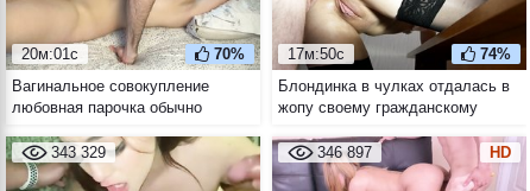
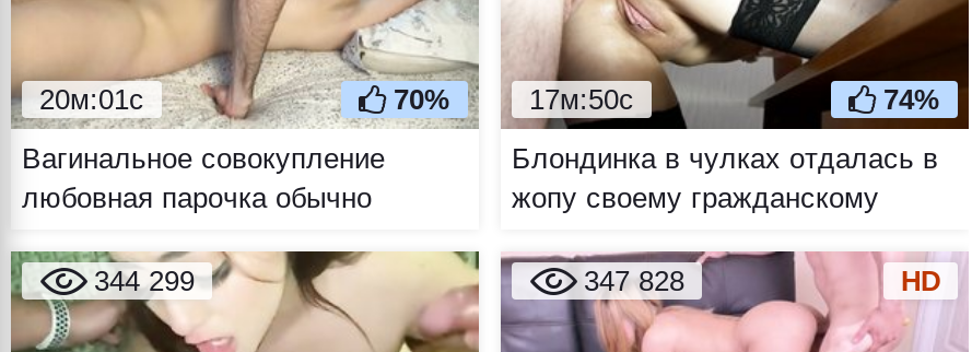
[51,143,106,161] 343 329 -> [94,264,195,297] 344 299
[317,143,372,161] 346 897 -> [584,264,684,297] 347 828

